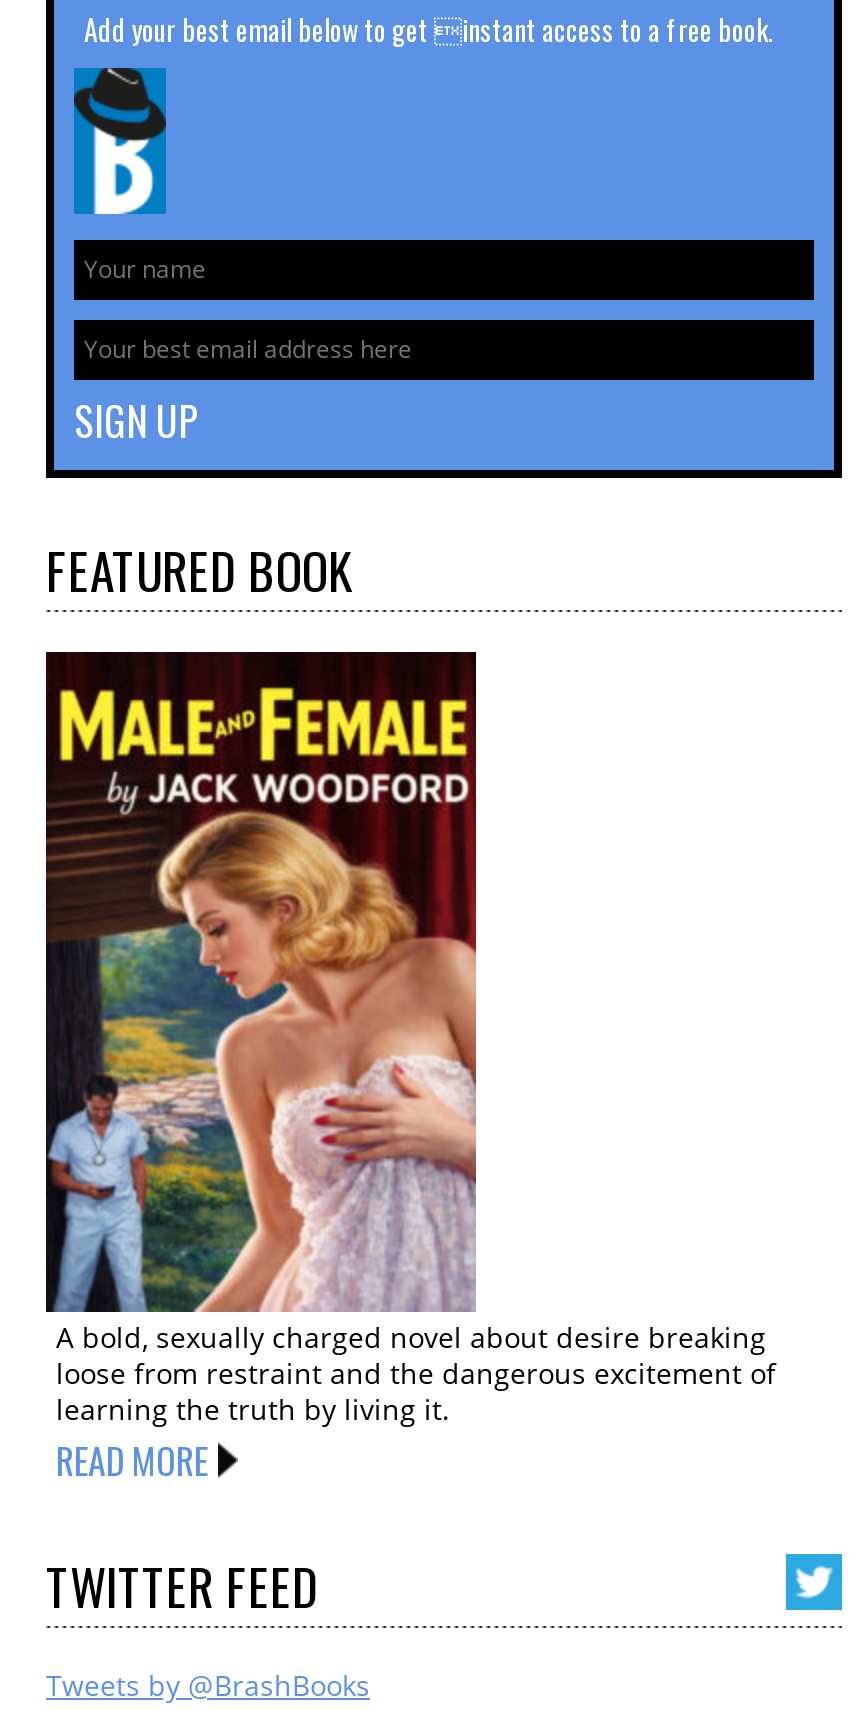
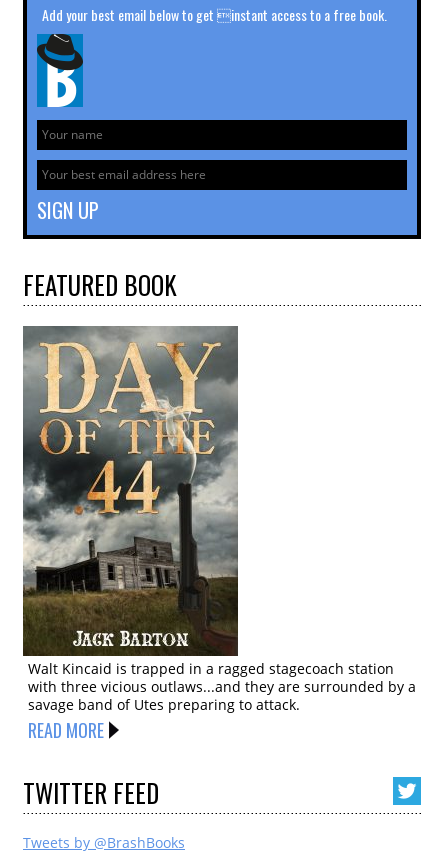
[44,650,776,1428] [image] | A bold, sexually charged novel about desire breaking | loose from restraint and the dangerous excitement of | learning the truth by living it. -> [22,325,416,714] [image] | Walt Kincaid is trapped in a ragged stagecoach station | with three vicious outlaws...and they are surrounded by a | savage band of Utes preparing to attack.

